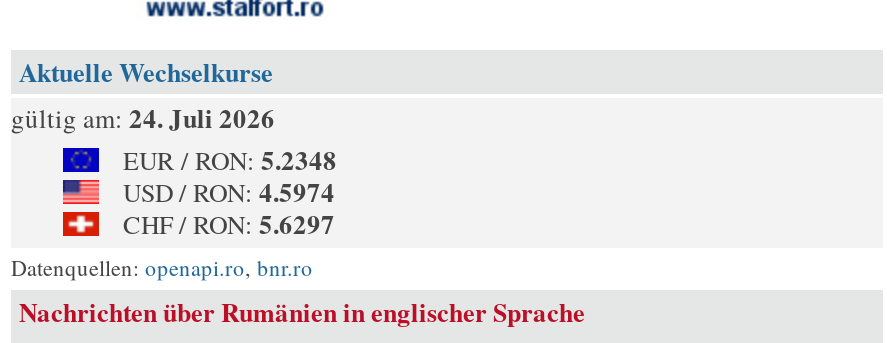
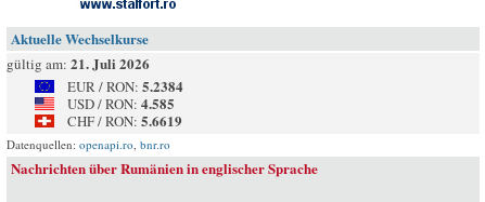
[11,98,275,136] gültig am: 24. Juli 2026 -> [7,53,150,73] gültig am: 21. Juli 2026
[123,140,337,178] EUR / RON: 5.2348 -> [67,76,183,96] EUR / RON: 5.2384
[123,172,335,210] USD / RON: 4.5974 -> [67,93,175,113] USD / RON: 4.585
[123,204,335,242] CHF / RON: 5.6297 -> [67,110,182,131] CHF / RON: 5.6619

